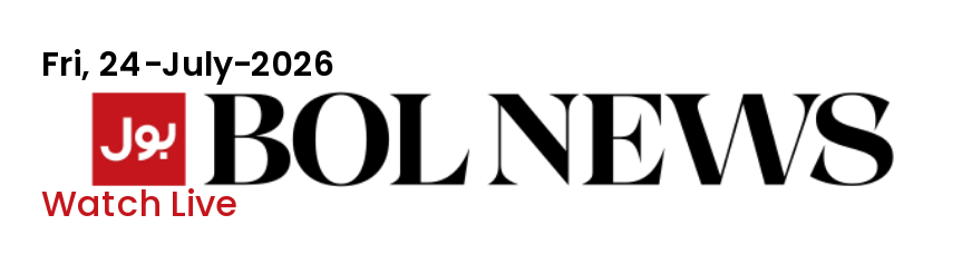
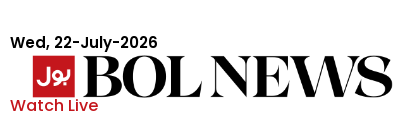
[41,40,336,87] Fri, 24-July-2026 -> [10,32,158,53] Wed, 22-July-2026

